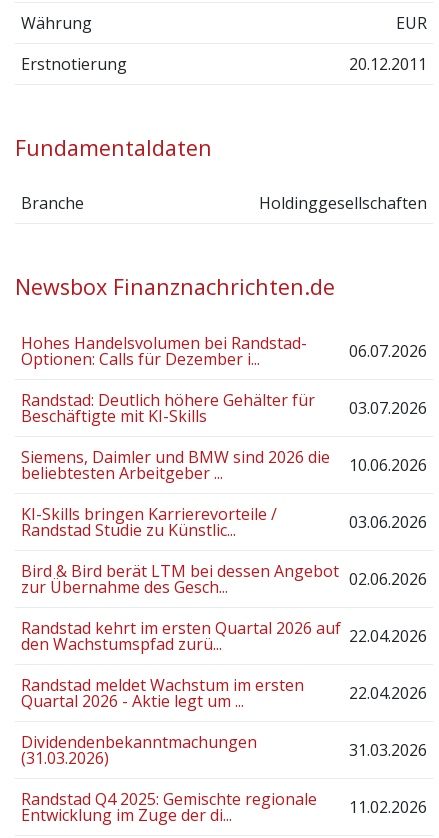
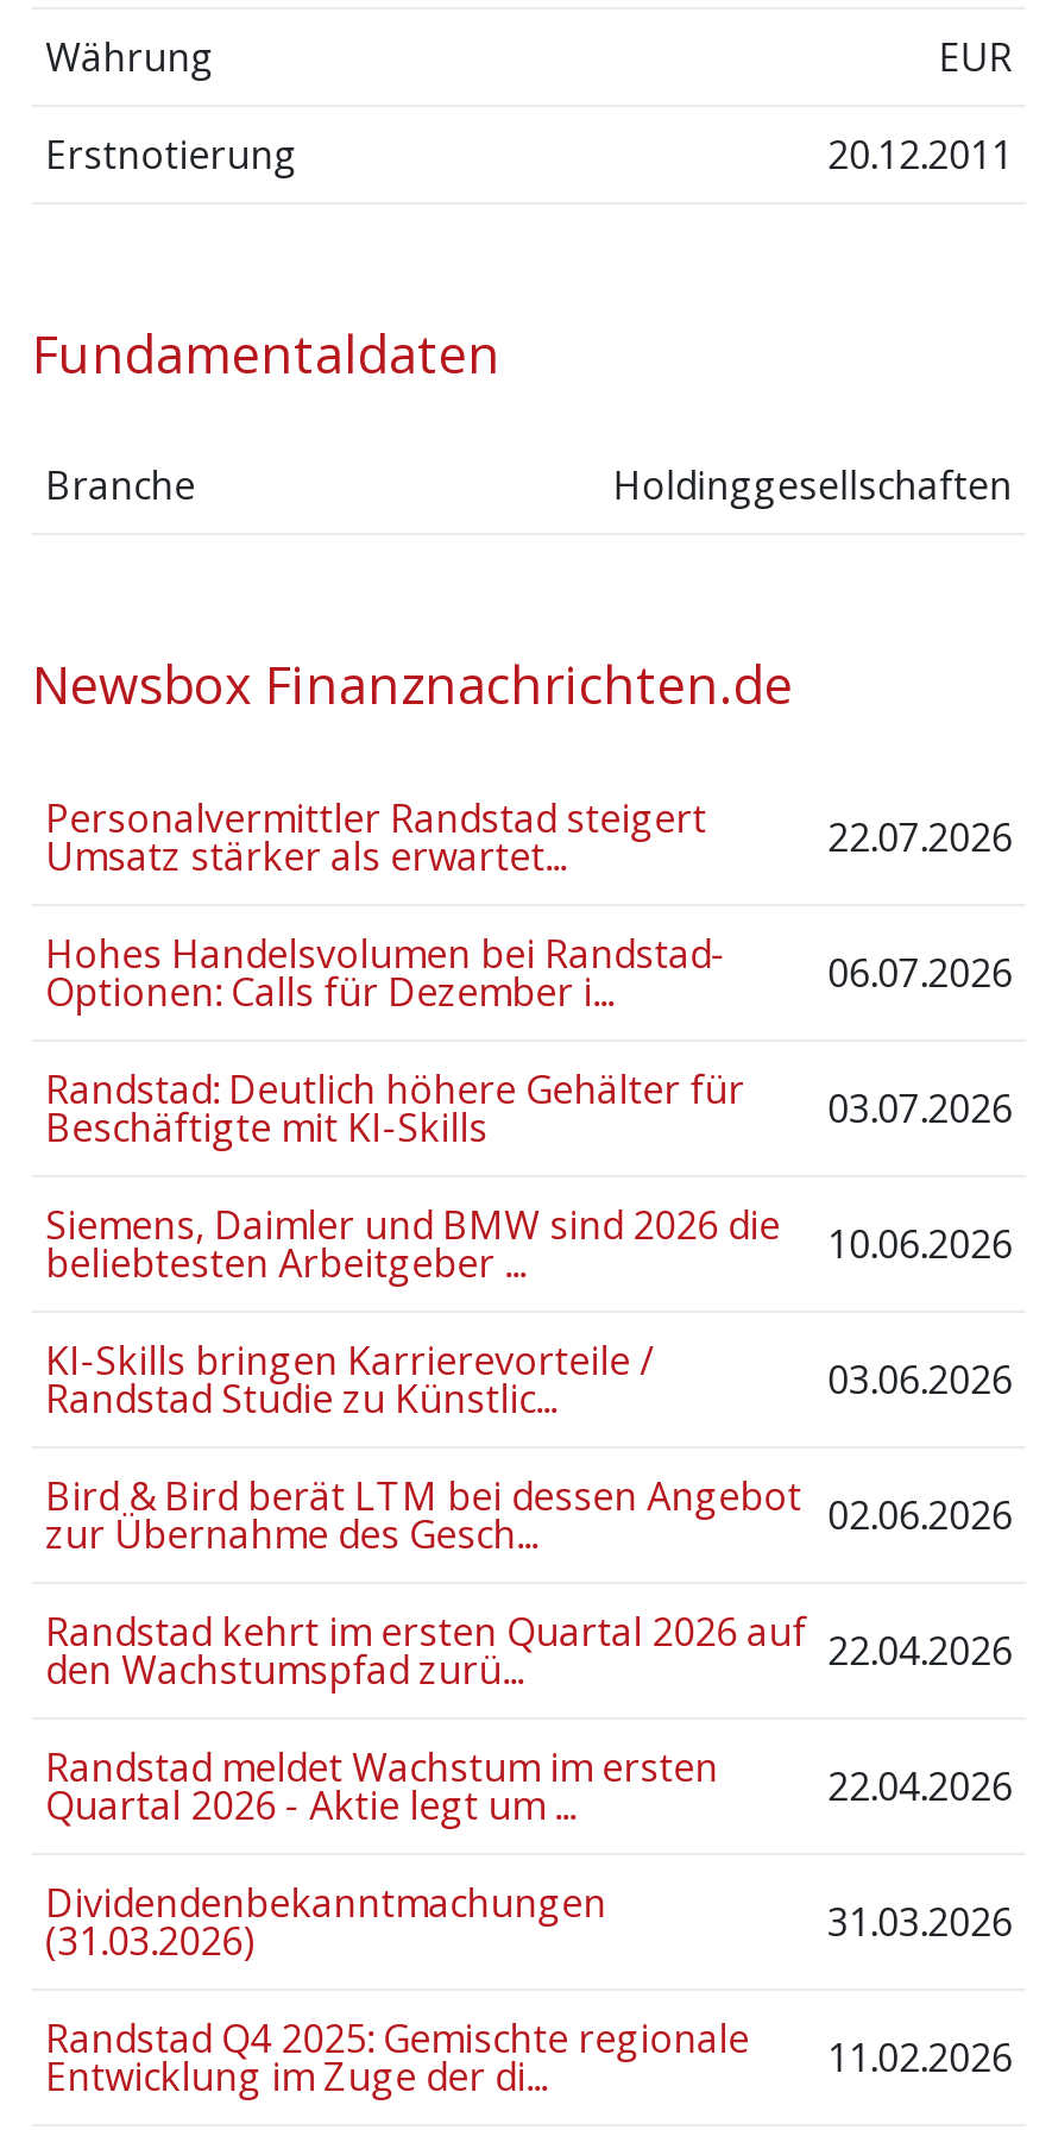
none -> [45,793,1013,883] Personalvermittler Randstad steigert | Umsatz stärker als erwartet... | 22.07.2026

